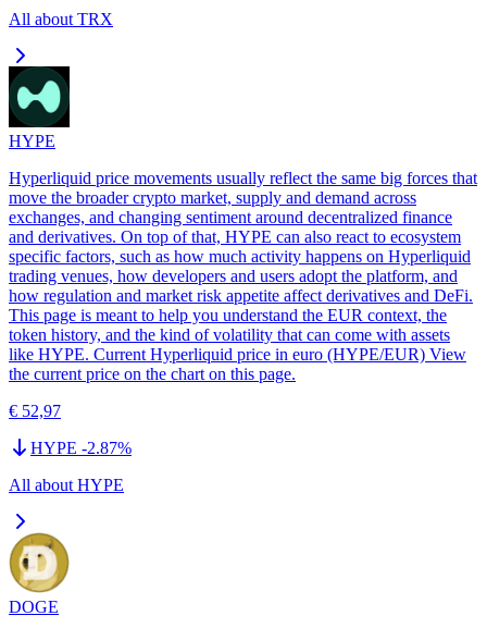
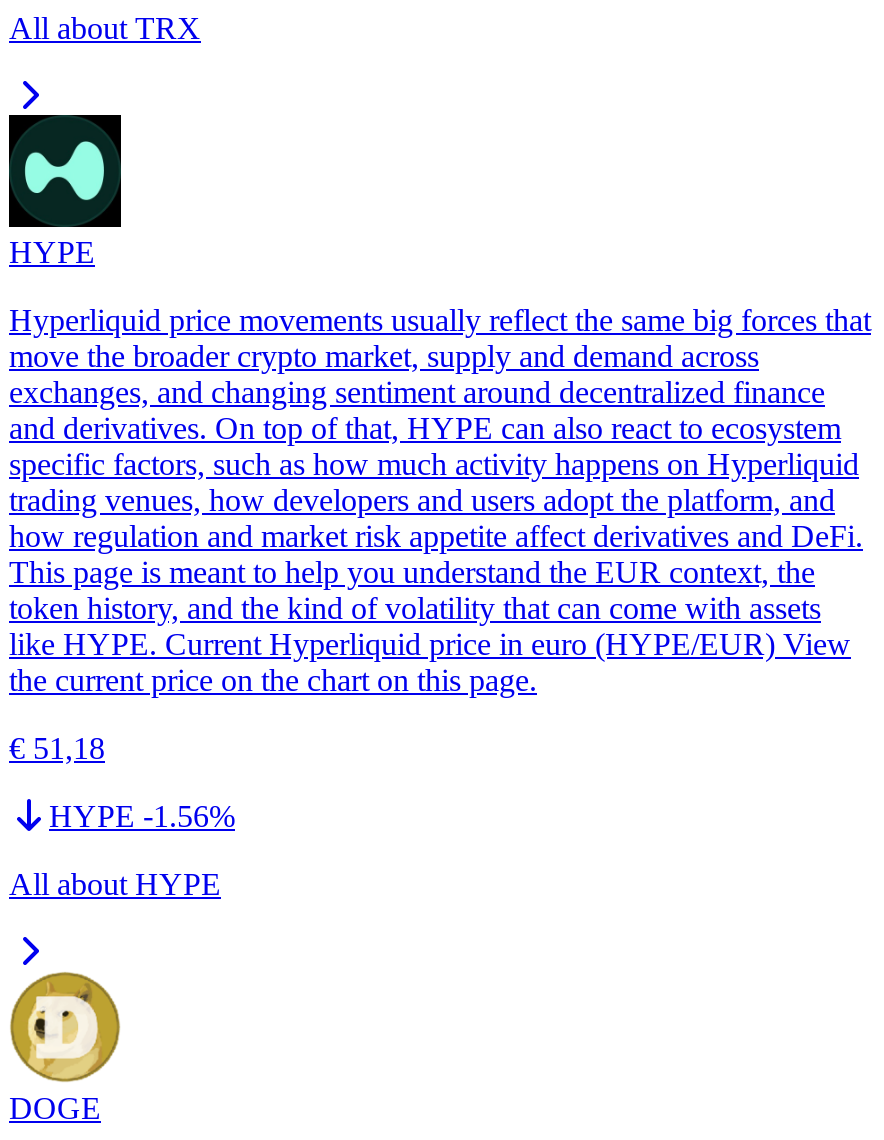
[9,401,61,420] € 52,97 -> [9,730,105,764] € 51,18
[30,438,132,457] HYPE -2.87% -> [49,798,235,832] HYPE -1.56%

